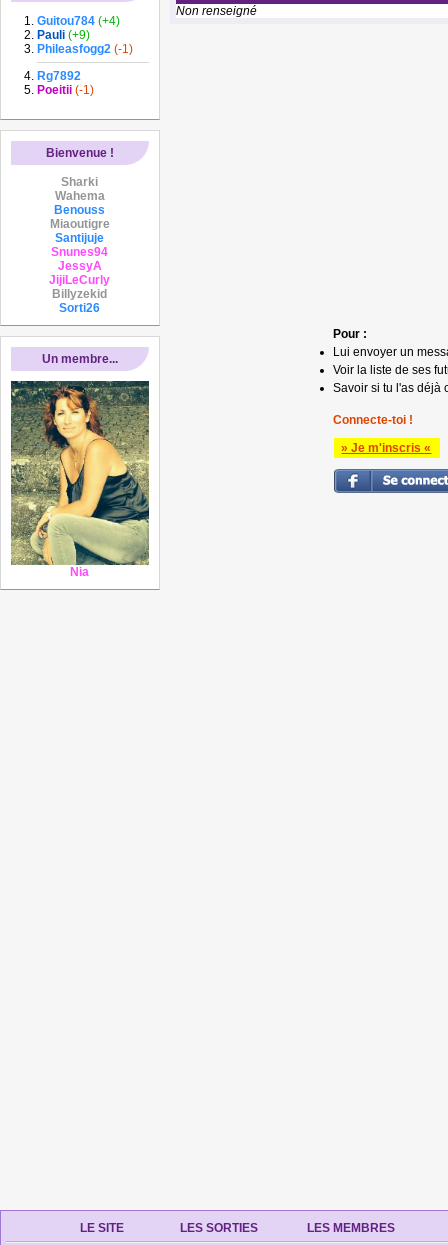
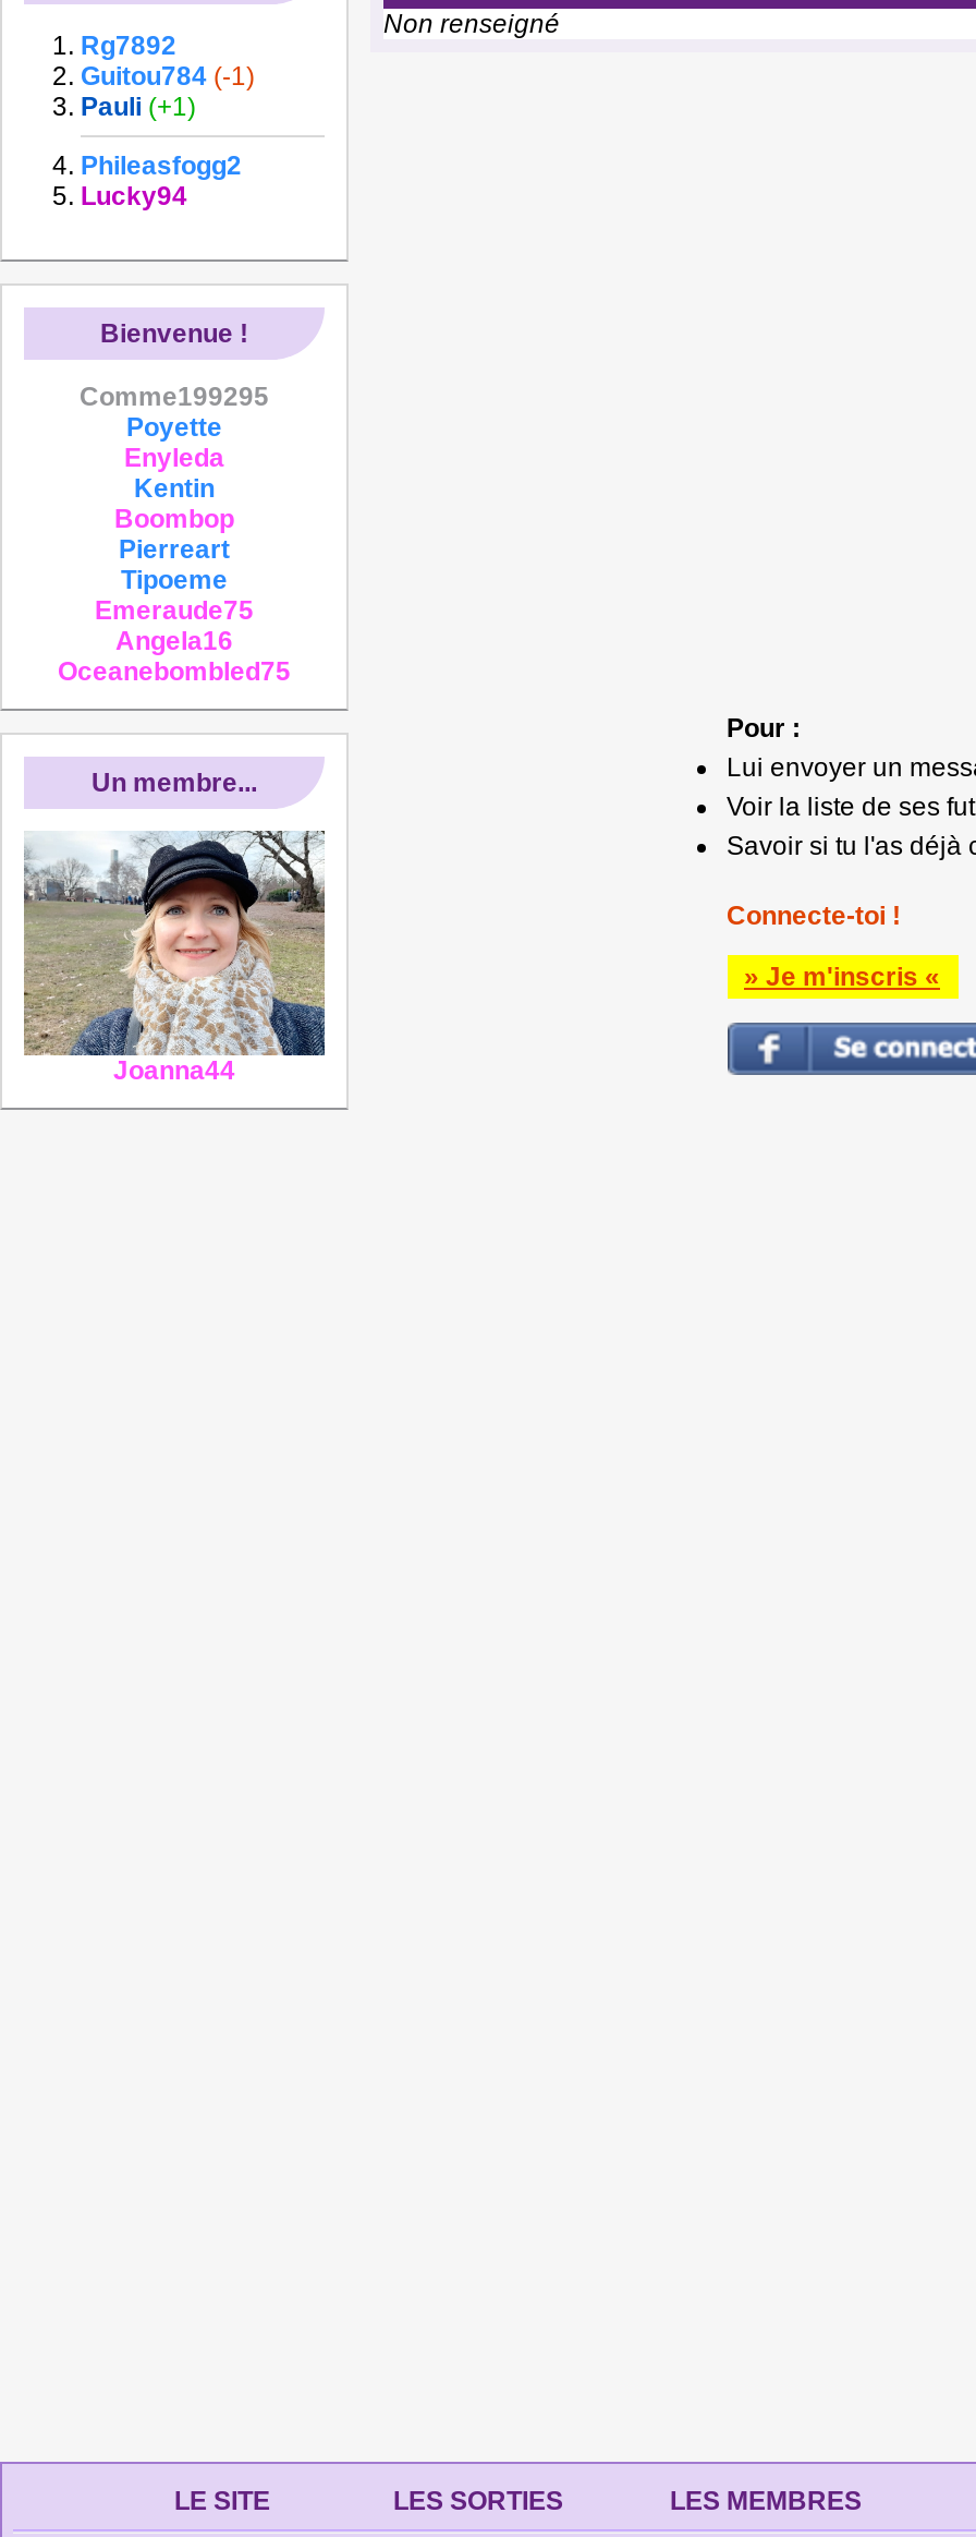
[37,14,133,56] Guitou784 (+4) | Pauli (+9) | Phileasfogg2 (-1) -> none
[37,83,94,97] Poeitii (-1) -> [81,61,255,212] Guitou784 (-1) | Pauli (+1) | Phileasfogg2 | Lucky94
[49,175,110,315] Sharki | Wahema | Benouss | Miaoutigre | Santijuje | Snunes94 | JessyA | JijiLeCurly | Billyzekid | Sorti26 -> [58,382,291,687] Comme199295 | Poyette | Enyleda | Kentin | Boombop | Pierreart | Tipoeme | Emeraude75 | Angela16 | Oceanebombled75
[10,380,150,579] [image] | Nia -> [22,829,327,1087] [image] | Joanna44

